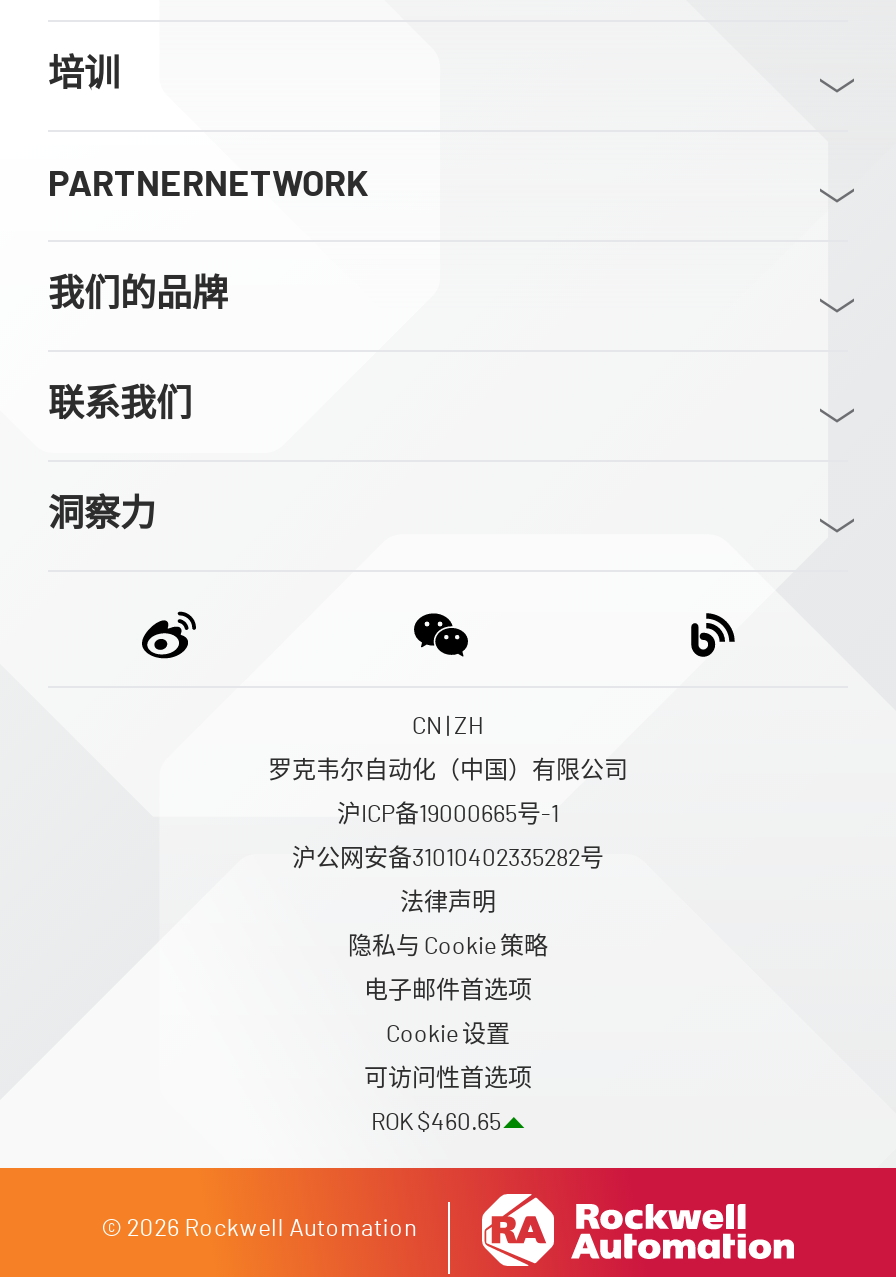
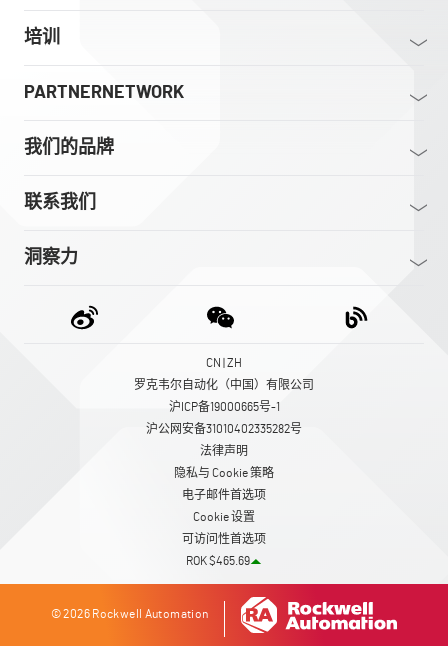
[371,1111,501,1135] ROK $460.65 -> [186,555,250,567] ROK $465.69

